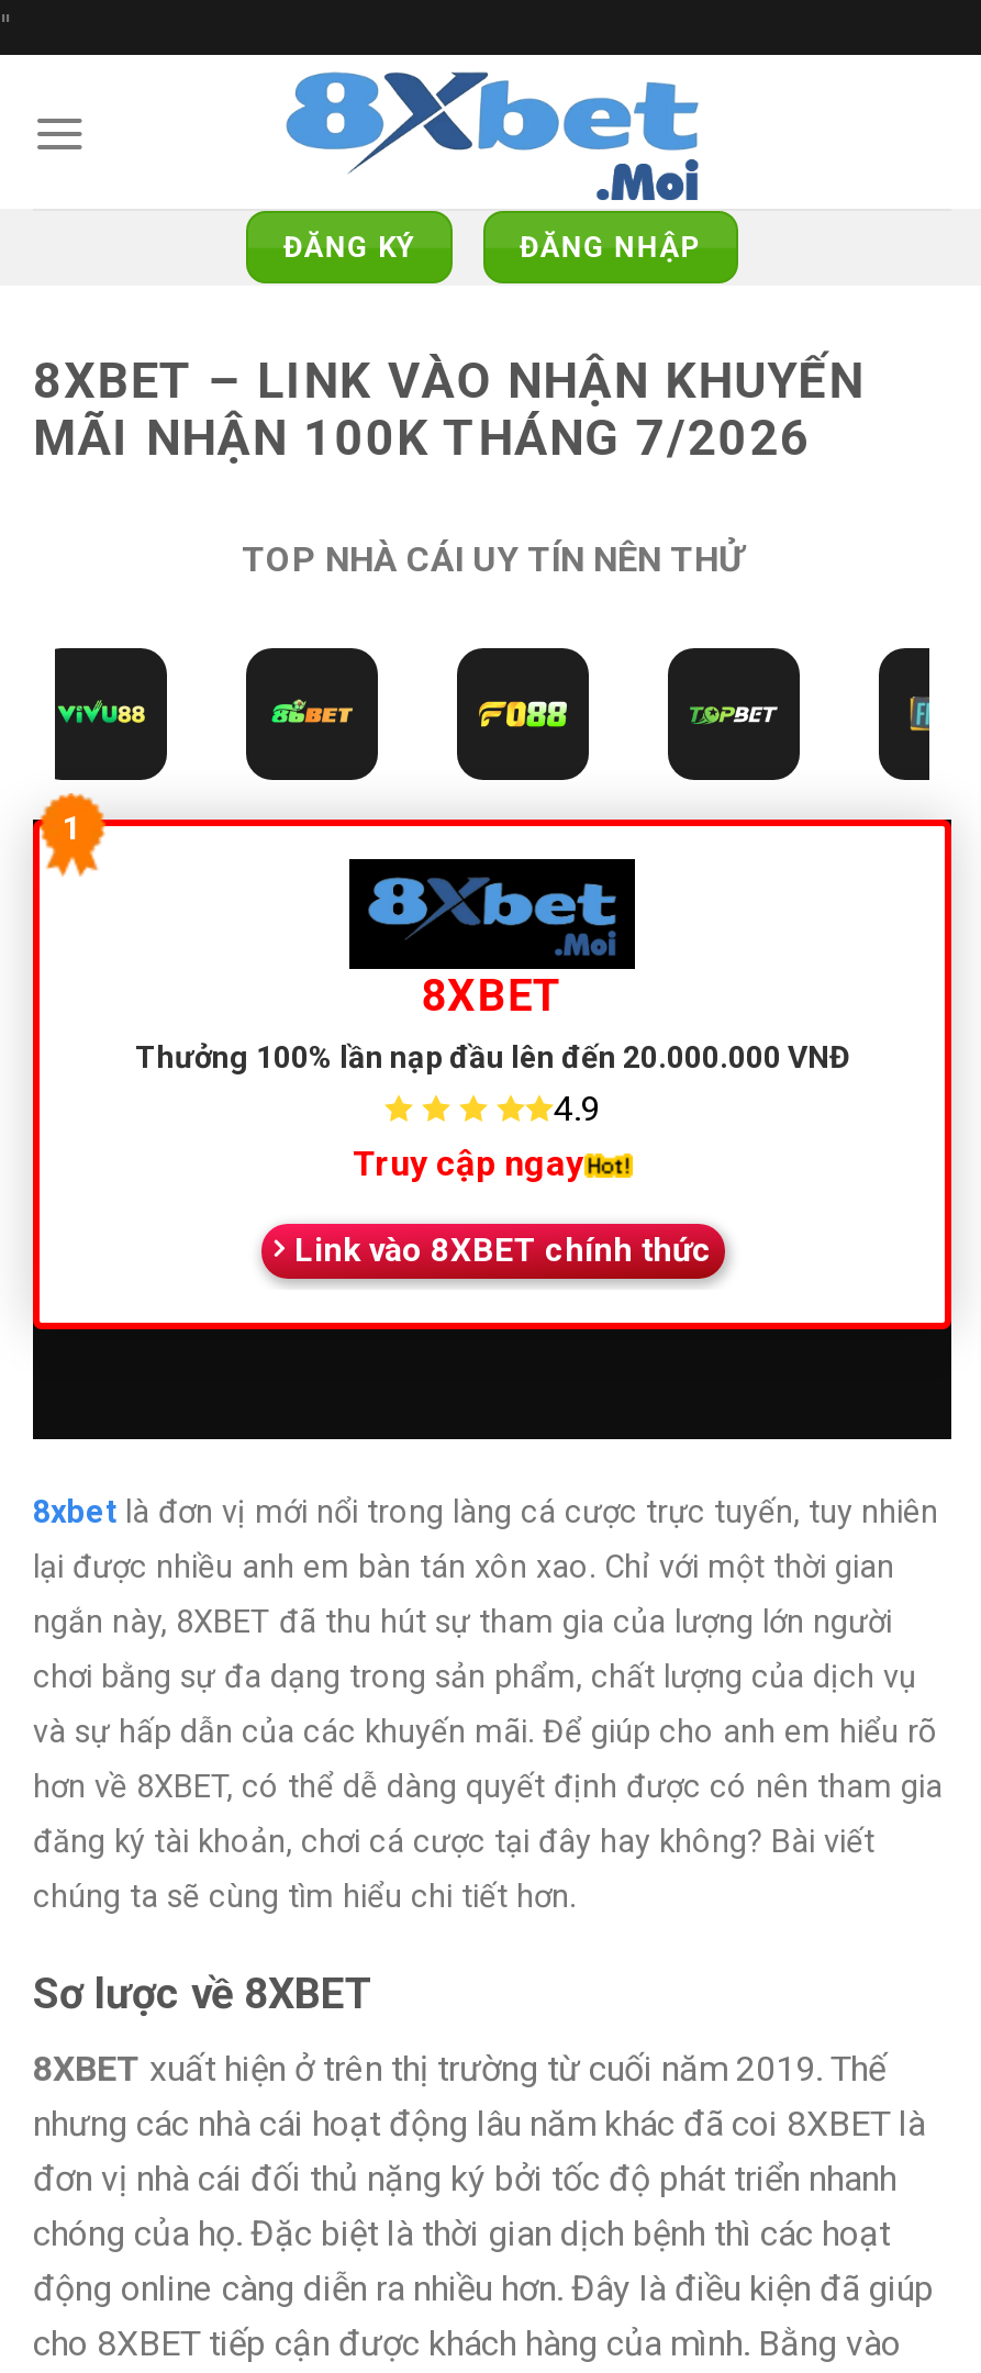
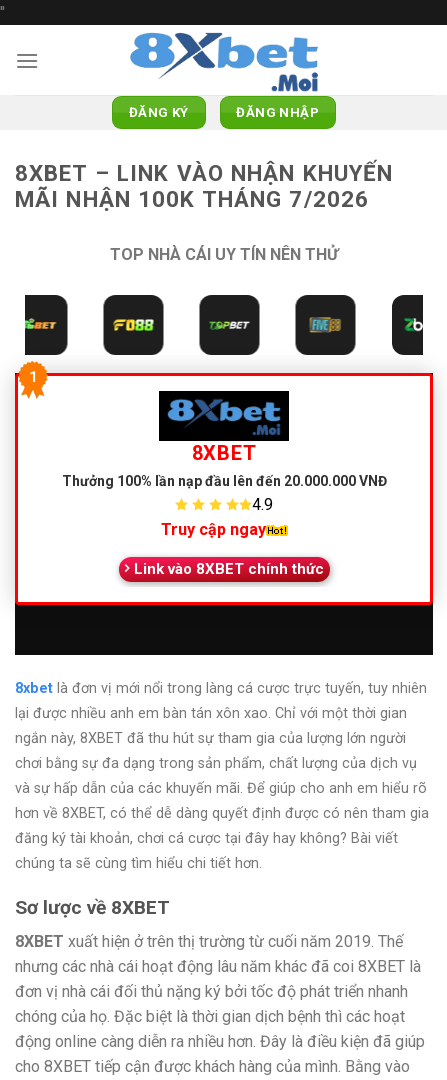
[53,646,169,782] [image] -> [24,295,76,355] [image]
[226,646,380,782] [image] -> [102,294,172,356] [image]
[437,646,591,782] [image] -> [198,294,268,356] [image]
[648,646,802,782] [image] -> [294,294,364,356] [image]
[861,648,932,780] [image] -> [391,294,424,356] [image]

